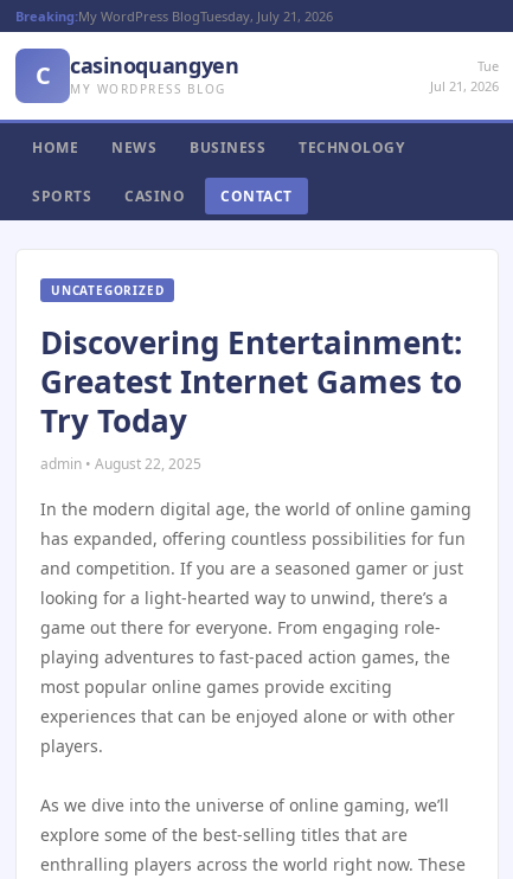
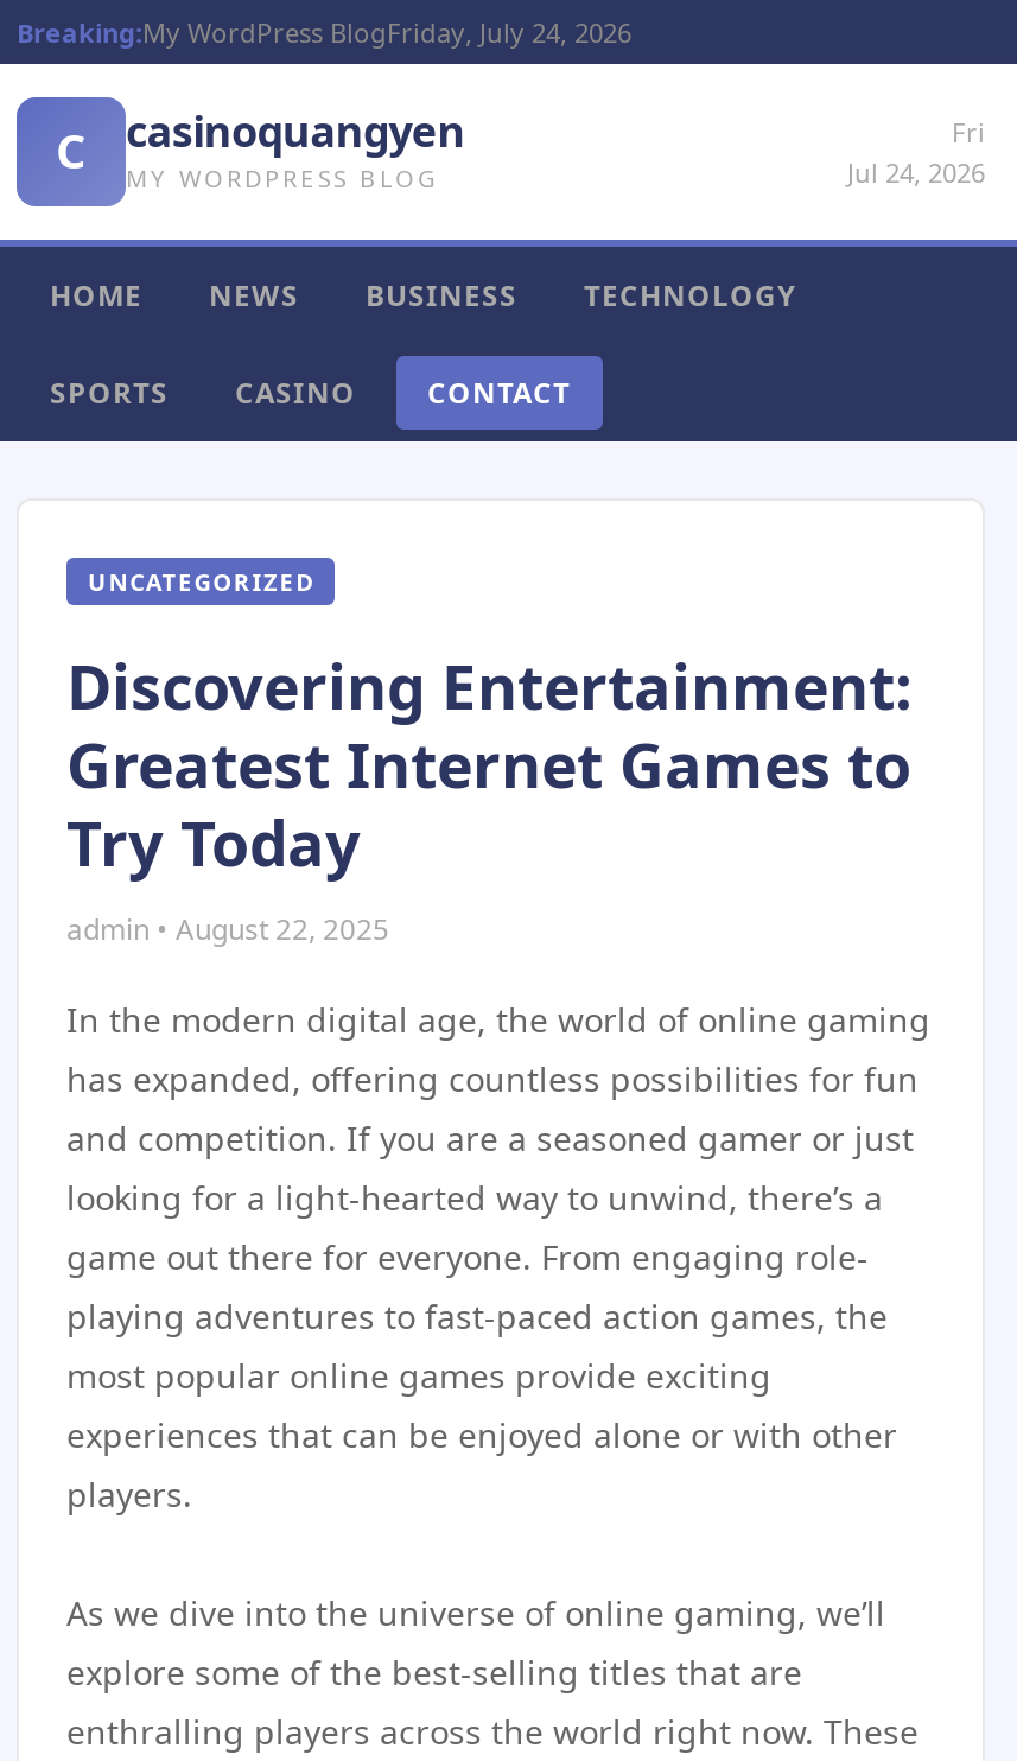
[15,7,333,25] Breaking:My WordPress BlogTuesday, July 21, 2026 -> [17,14,631,50] Breaking:My WordPress BlogFriday, July 24, 2026
[430,57,499,95] Tue | Jul 21, 2026 -> [847,114,985,190] Fri | Jul 24, 2026

